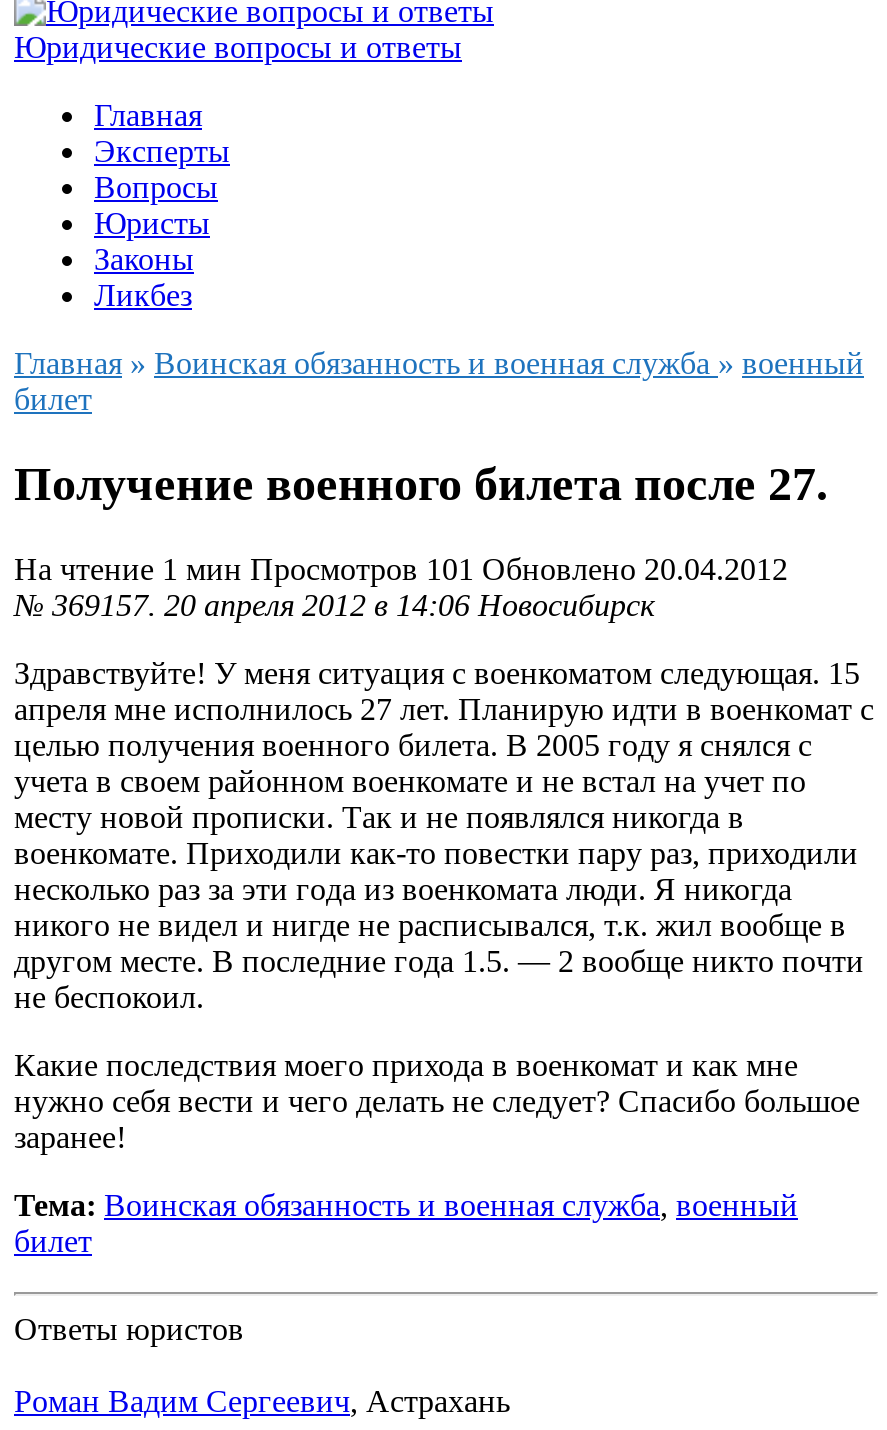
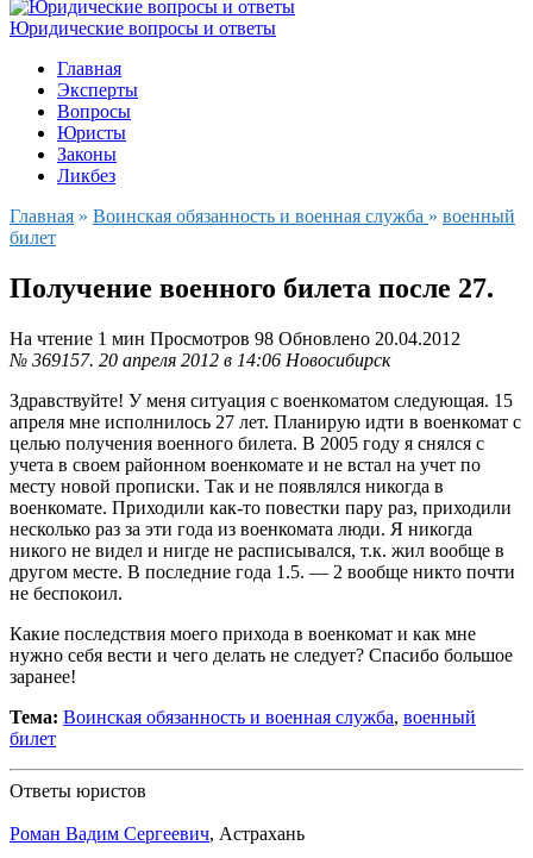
[14,552,788,586] На чтение 1 мин Просмотров 101 Обновлено 20.04.2012 -> [10,328,460,348] На чтение 1 мин Просмотров 98 Обновлено 20.04.2012

